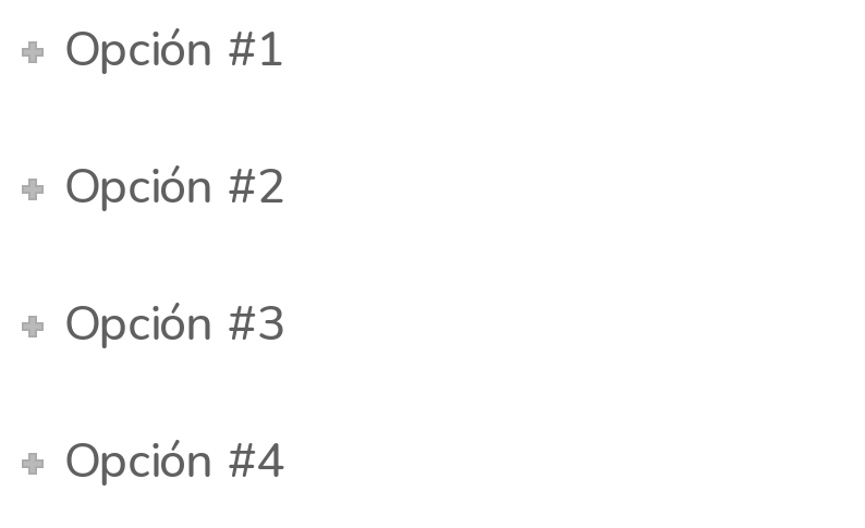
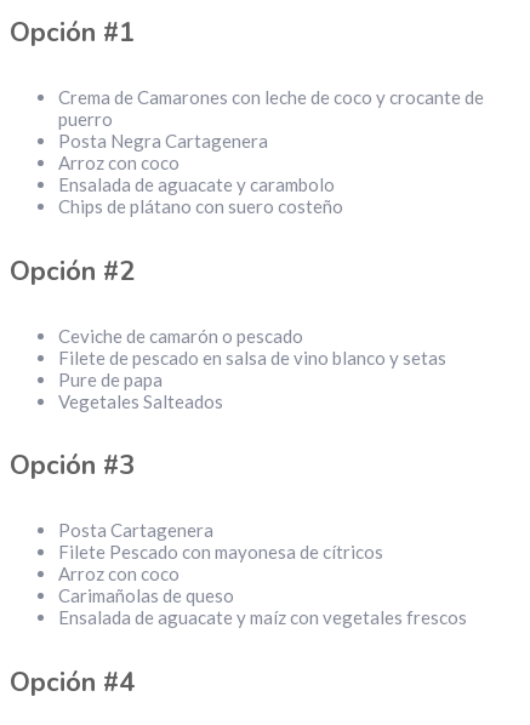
none -> [58,87,484,217] Crema de Camarones con leche de coco y crocante de | puerro | Posta Negra Cartagenera | Arroz con coco | Ensalada de aguacate y carambolo | Chips de plátano con suero costeño
none -> [58,325,446,412] Ceviche de camarón o pescado | Filete de pescado en salsa de vino blanco y setas | Pure de papa | Vegetales Salteados
none -> [58,519,467,628] Posta Cartagenera | Filete Pescado con mayonesa de cítricos | Arroz con coco | Carimañolas de queso | Ensalada de aguacate y maíz con vegetales frescos

